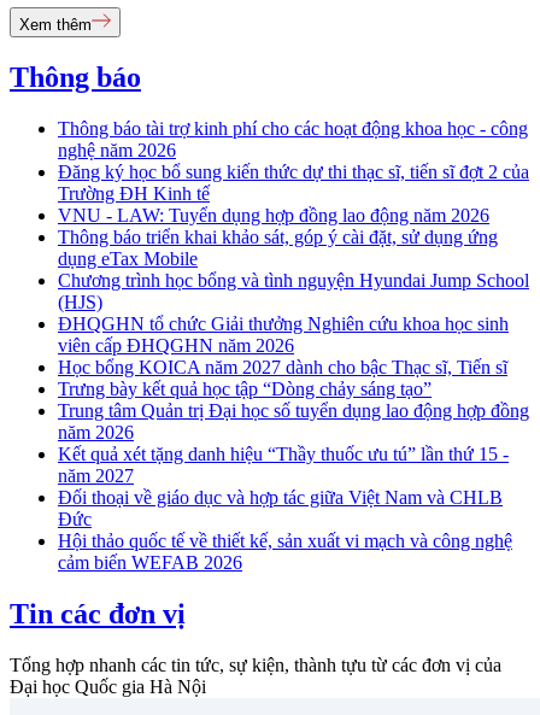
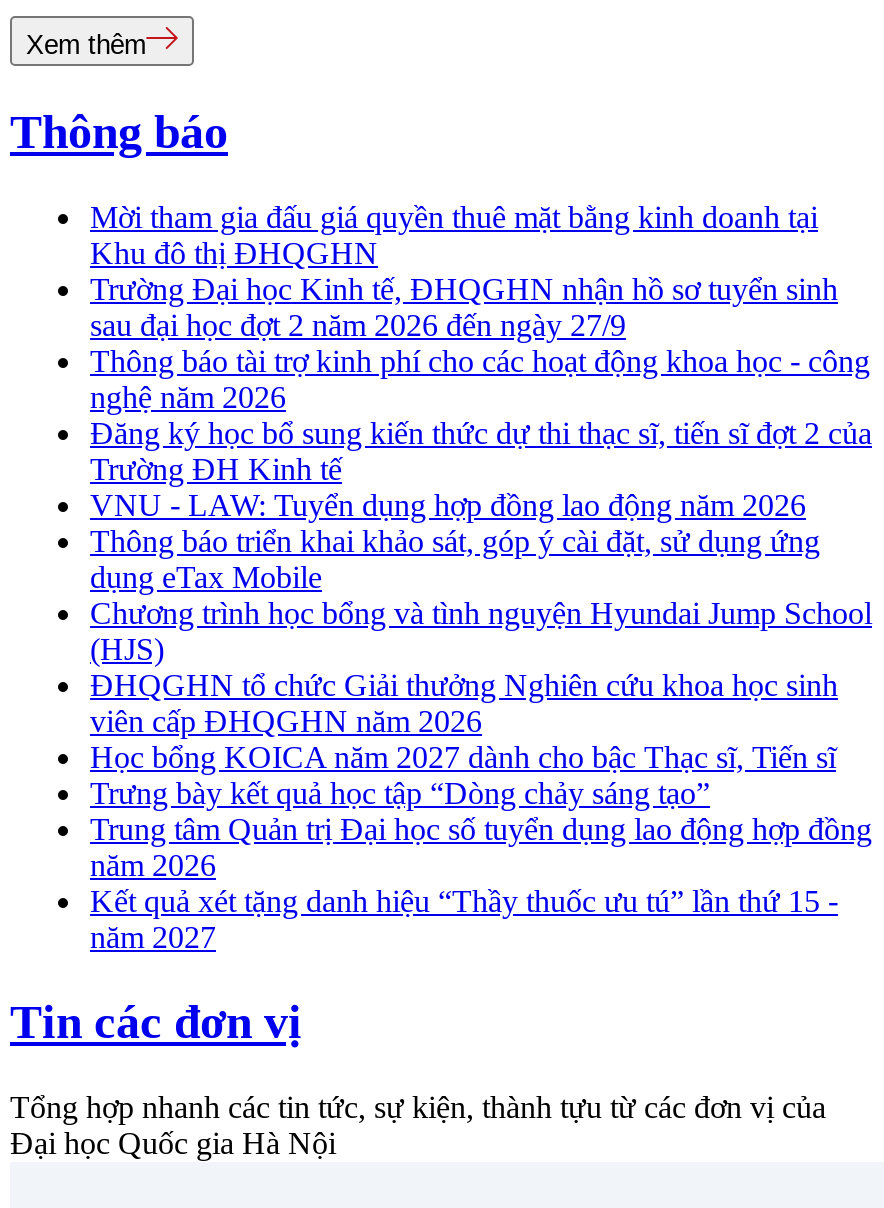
none -> [90,200,838,342] Mời tham gia đấu giá quyền thuê mặt bằng kinh doanh tại | Khu đô thị ĐHQGHN | Trường Đại học Kinh tế, ĐHQGHN nhận hồ sơ tuyển sinh | sau đại học đợt 2 năm 2026 đến ngày 27/9
moved [58,118,529,486] -> [90,344,872,954]: Thông báo tài trợ kinh phí cho các hoạt động khoa học - công | nghệ năm 2026 | Đăng ký học bổ sung kiến thức dự thi thạc sĩ, tiến sĩ đợt 2 của | ... | Kết quả xét tặng danh hiệu “Thầy thuốc ưu tú” lần thứ 15 - | năm 2027
[58,487,512,573] Đối thoại về giáo dục và hợp tác giữa Việt Nam và CHLB | Đức | Hội thảo quốc tế về thiết kế, sản xuất vi mạch và công nghệ | cảm biến WEFAB 2026 -> none

